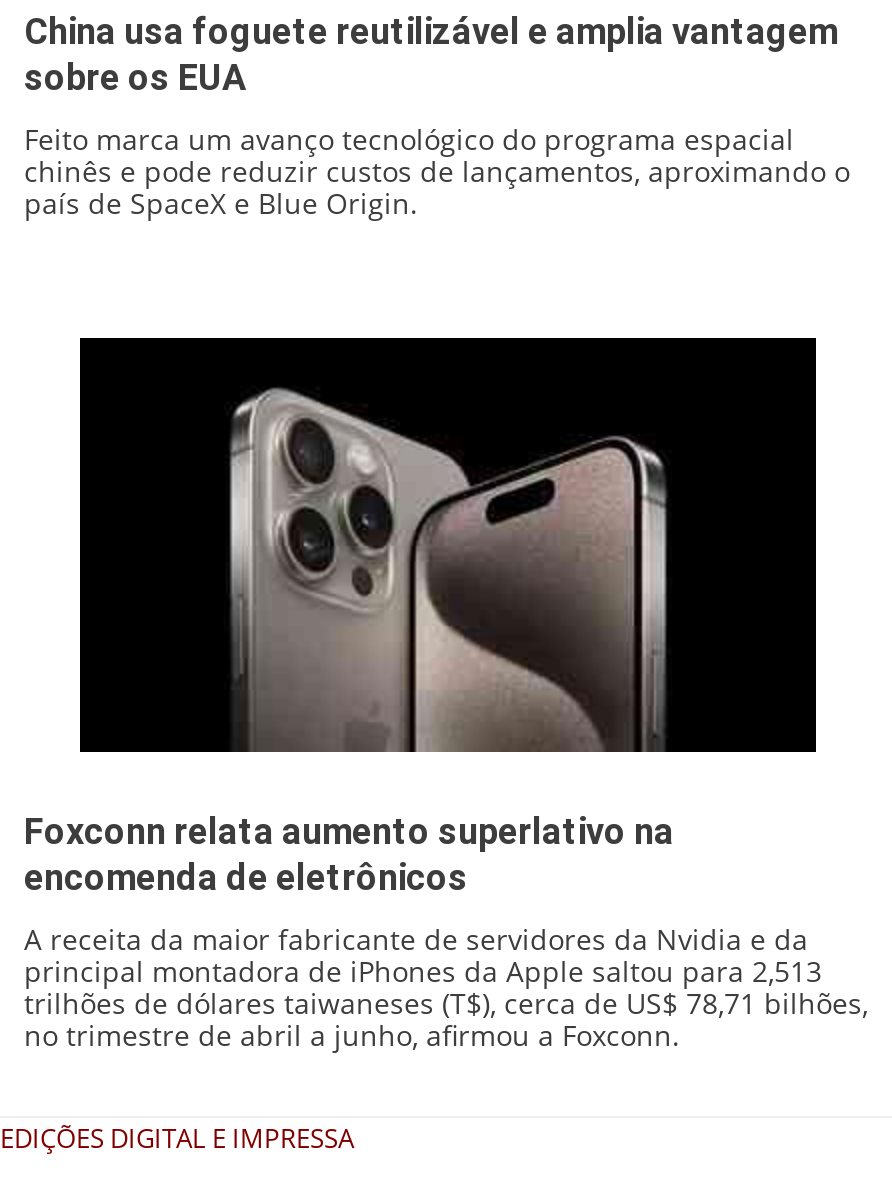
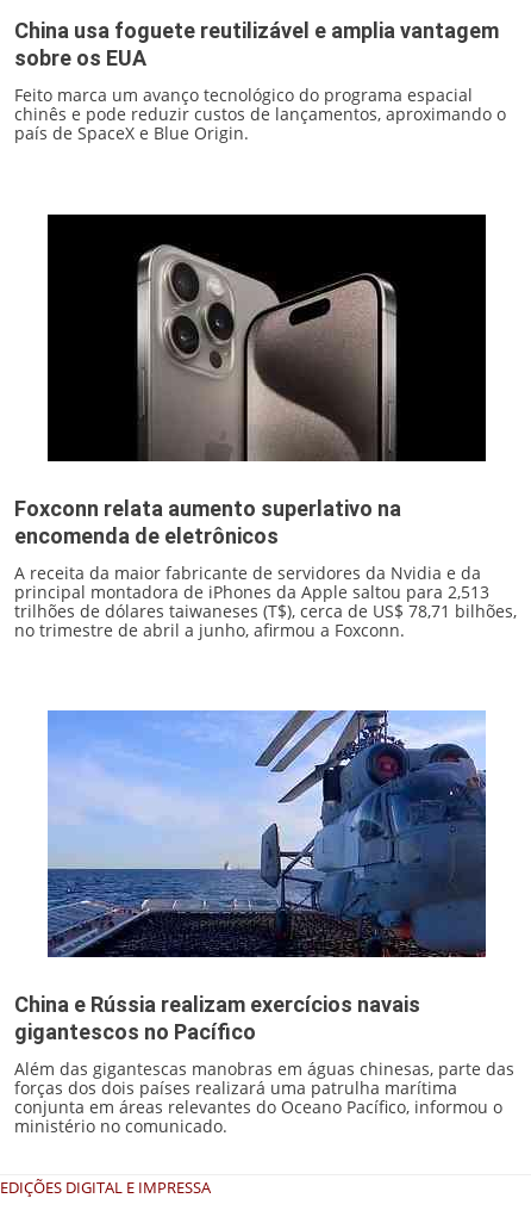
none -> [14,709,514,1137] [image] | China e Rússia realizam exercícios navais | gigantescos no Pacífico | Além das gigantescas manobras em águas chinesas, parte das | forças dos dois países realizará uma patrulha marítima | conjunta em áreas relevantes do Oceano Pacífico, informou o | ministério no comunicado.

